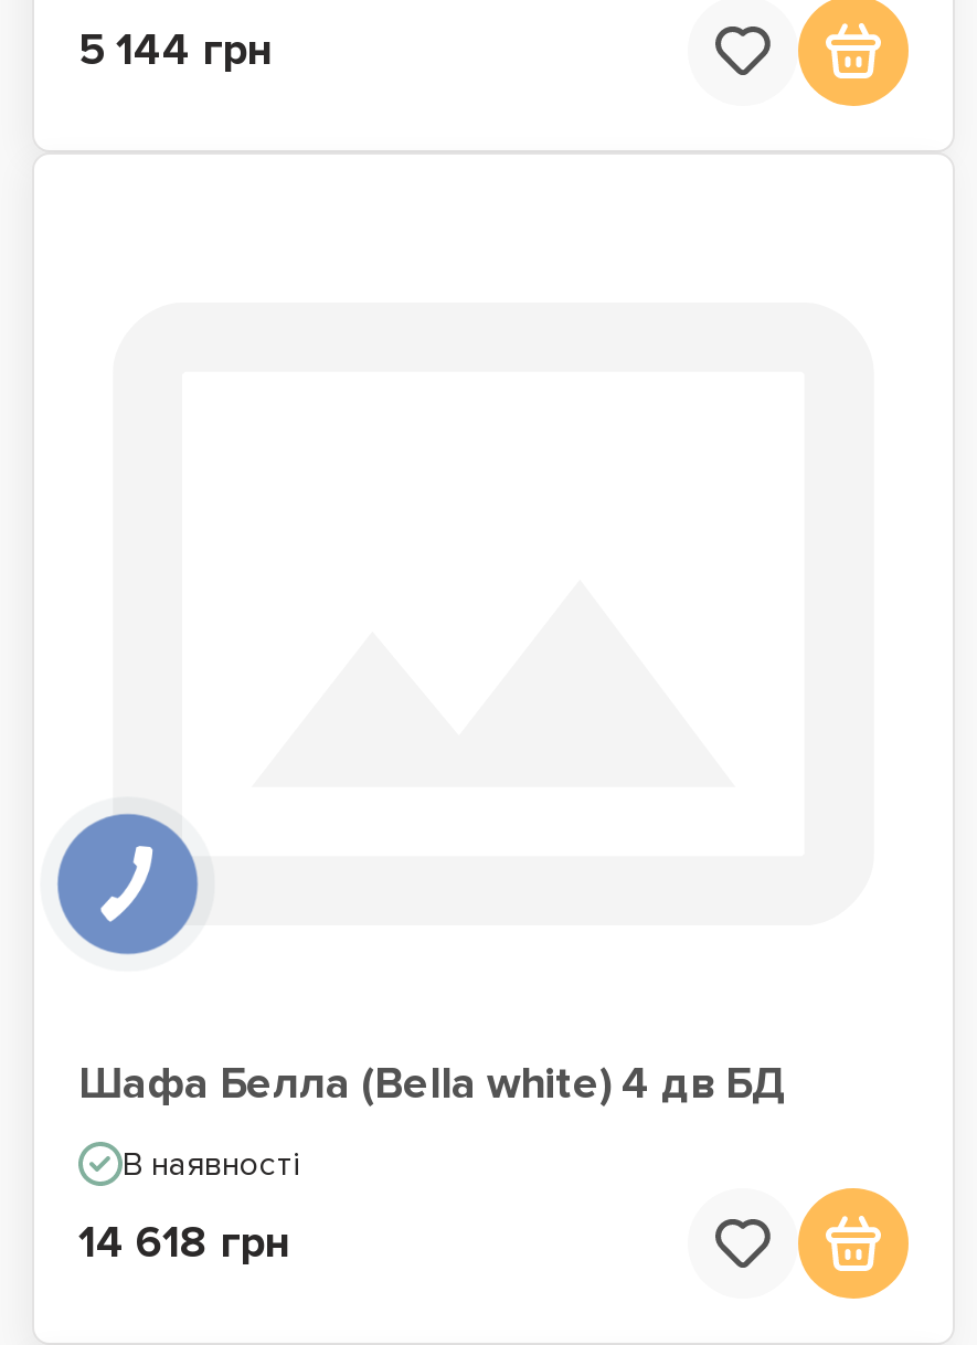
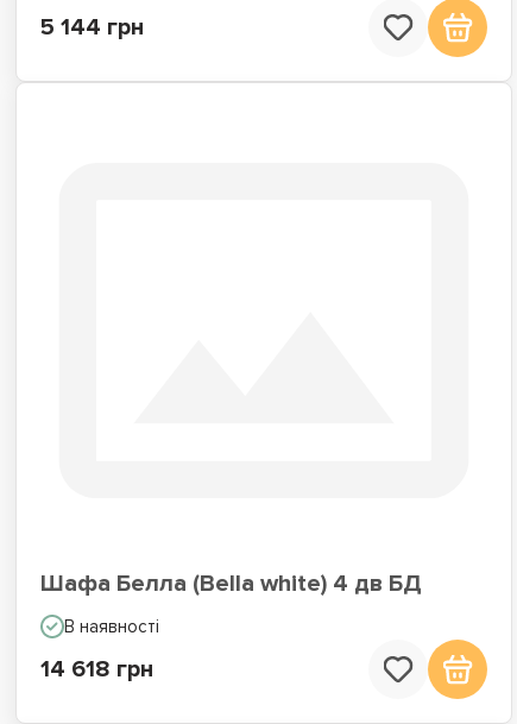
[54,811,202,959] [image] -> none

